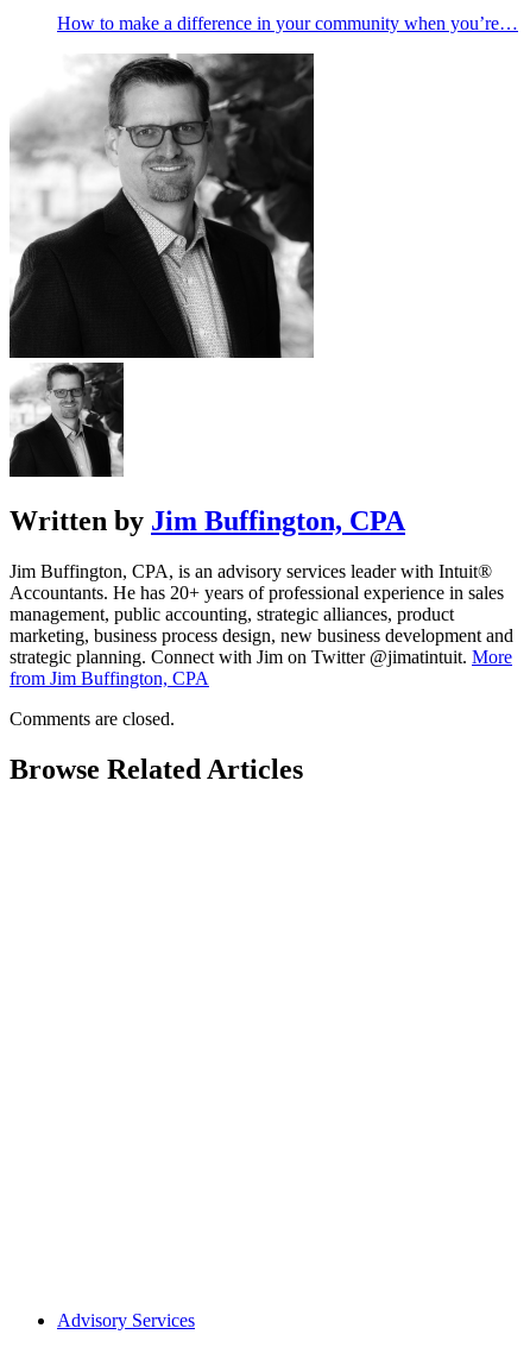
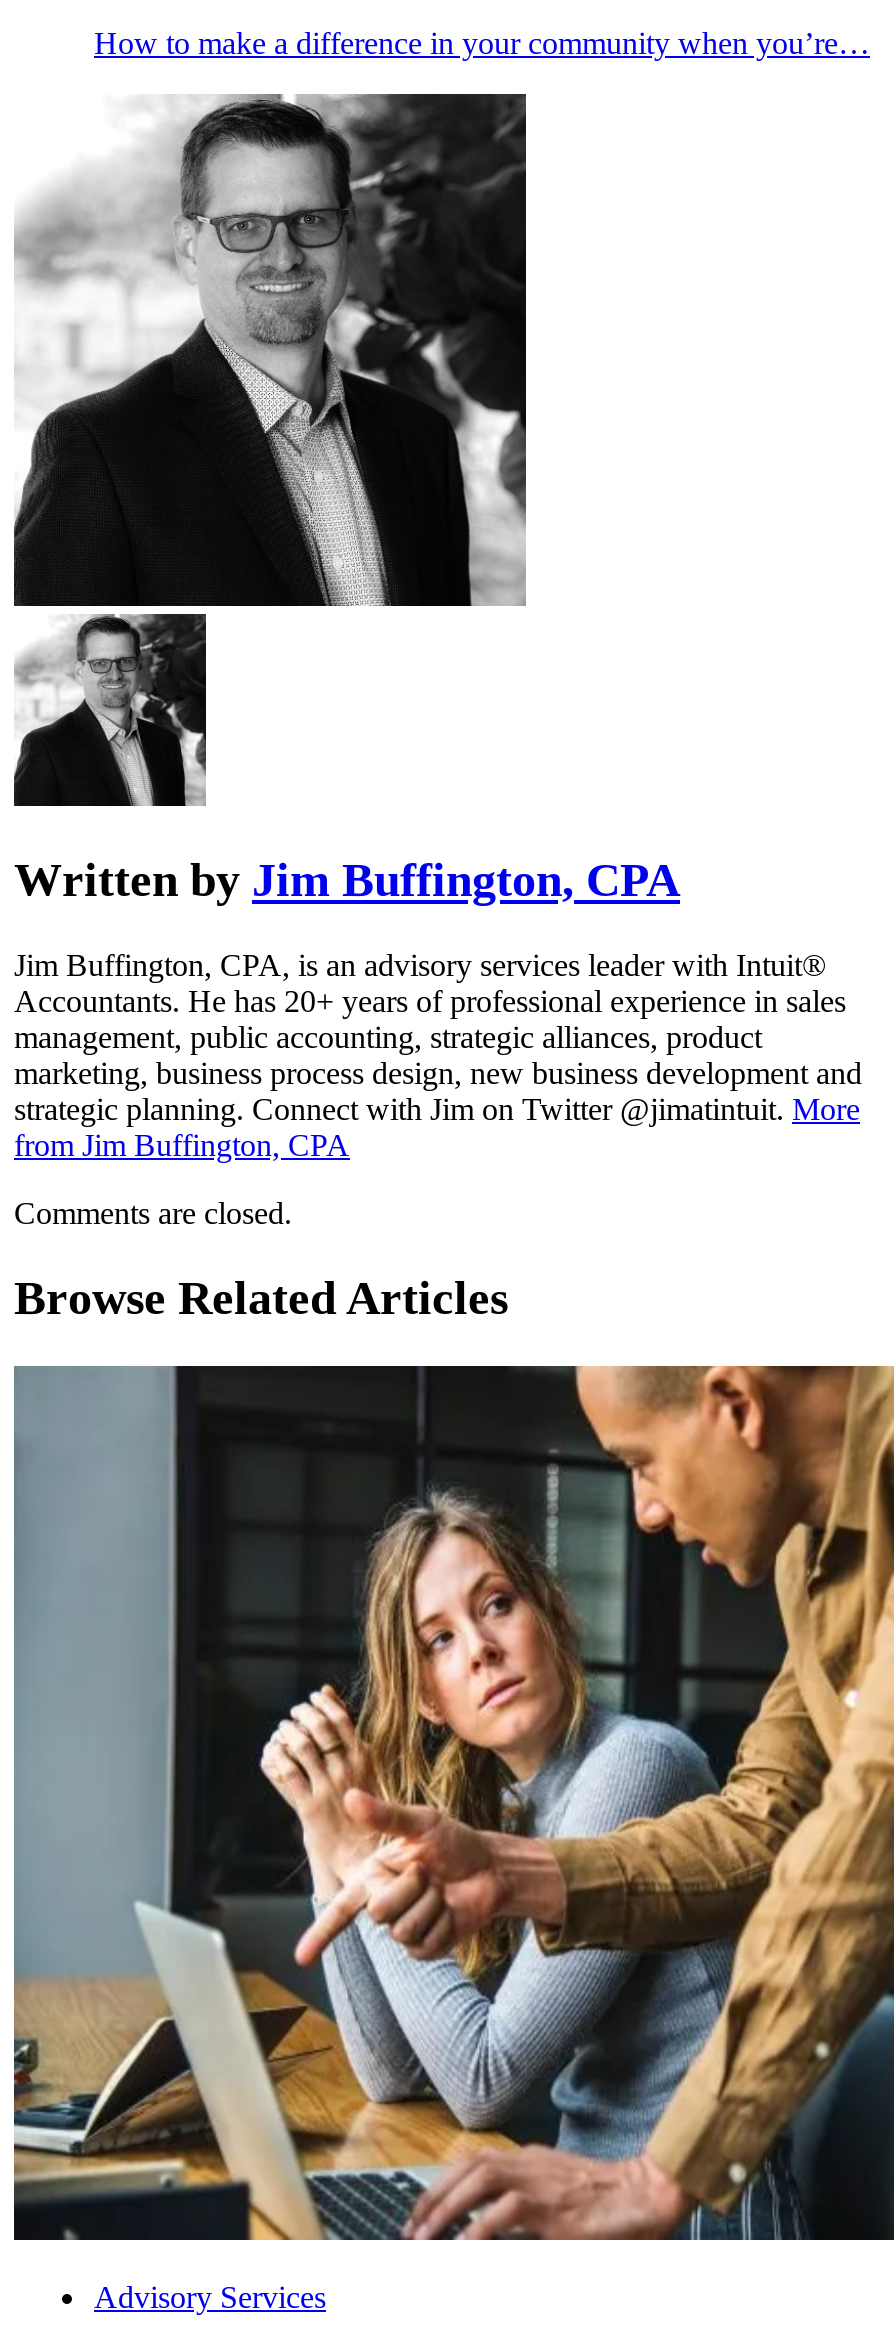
none -> [12,1364,888,2242] [image]

